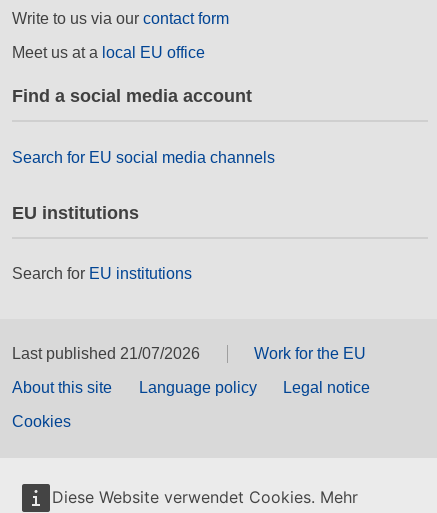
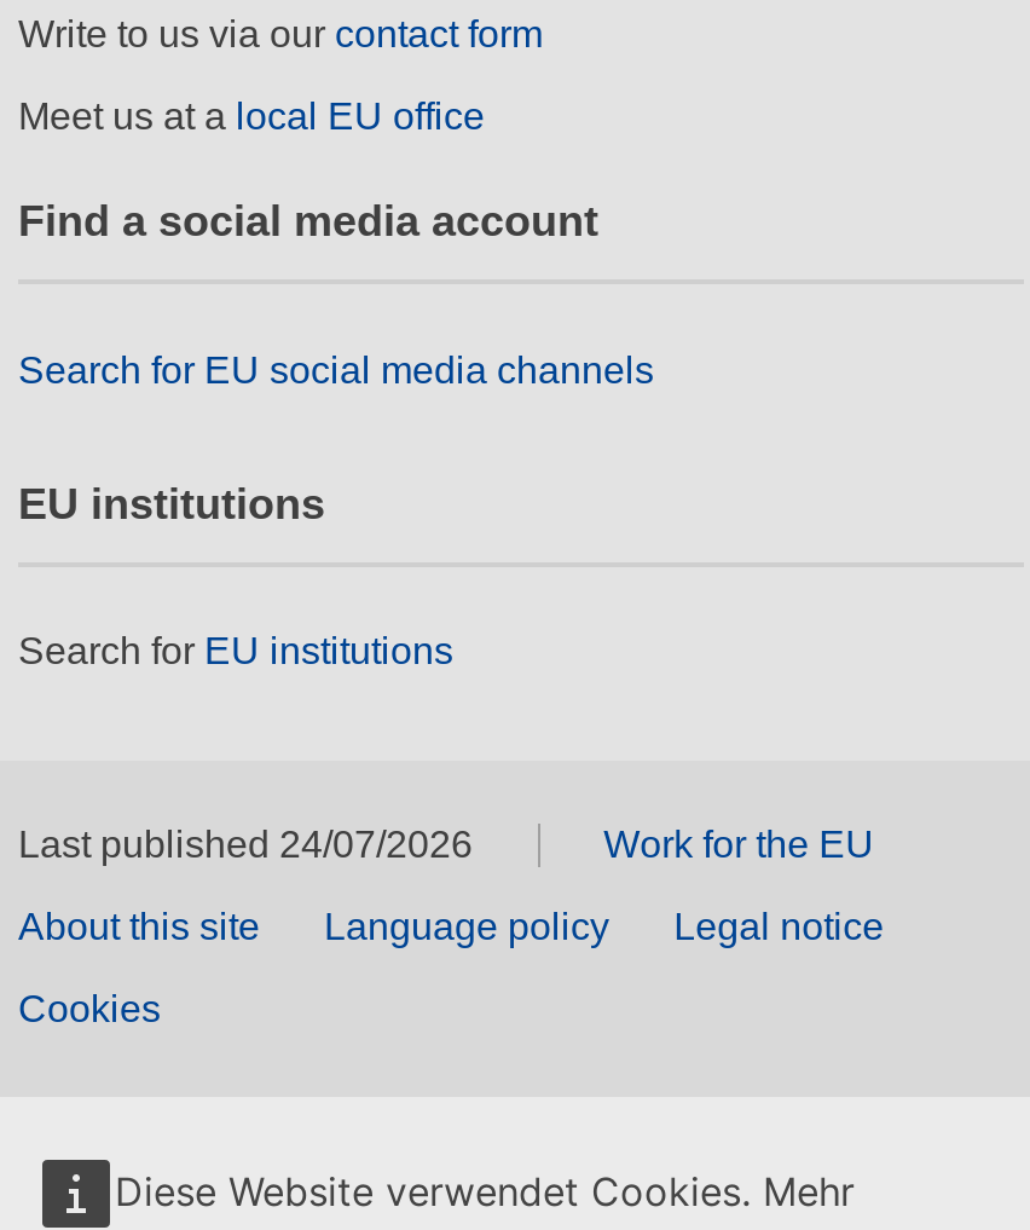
[12,345,200,362] Last published 21/07/2026 -> [18,825,473,866] Last published 24/07/2026

